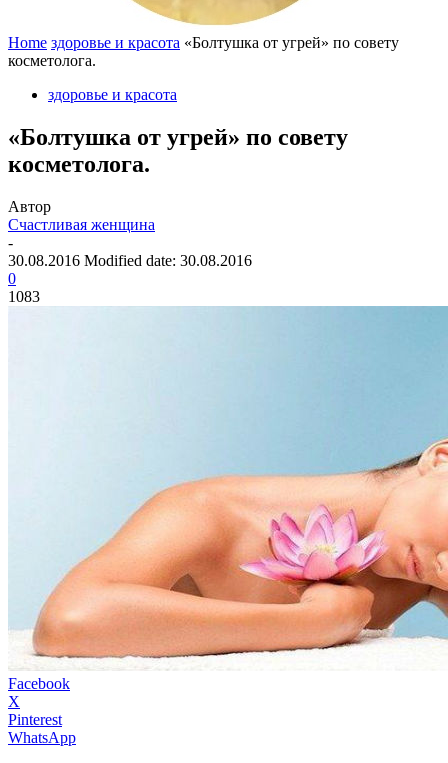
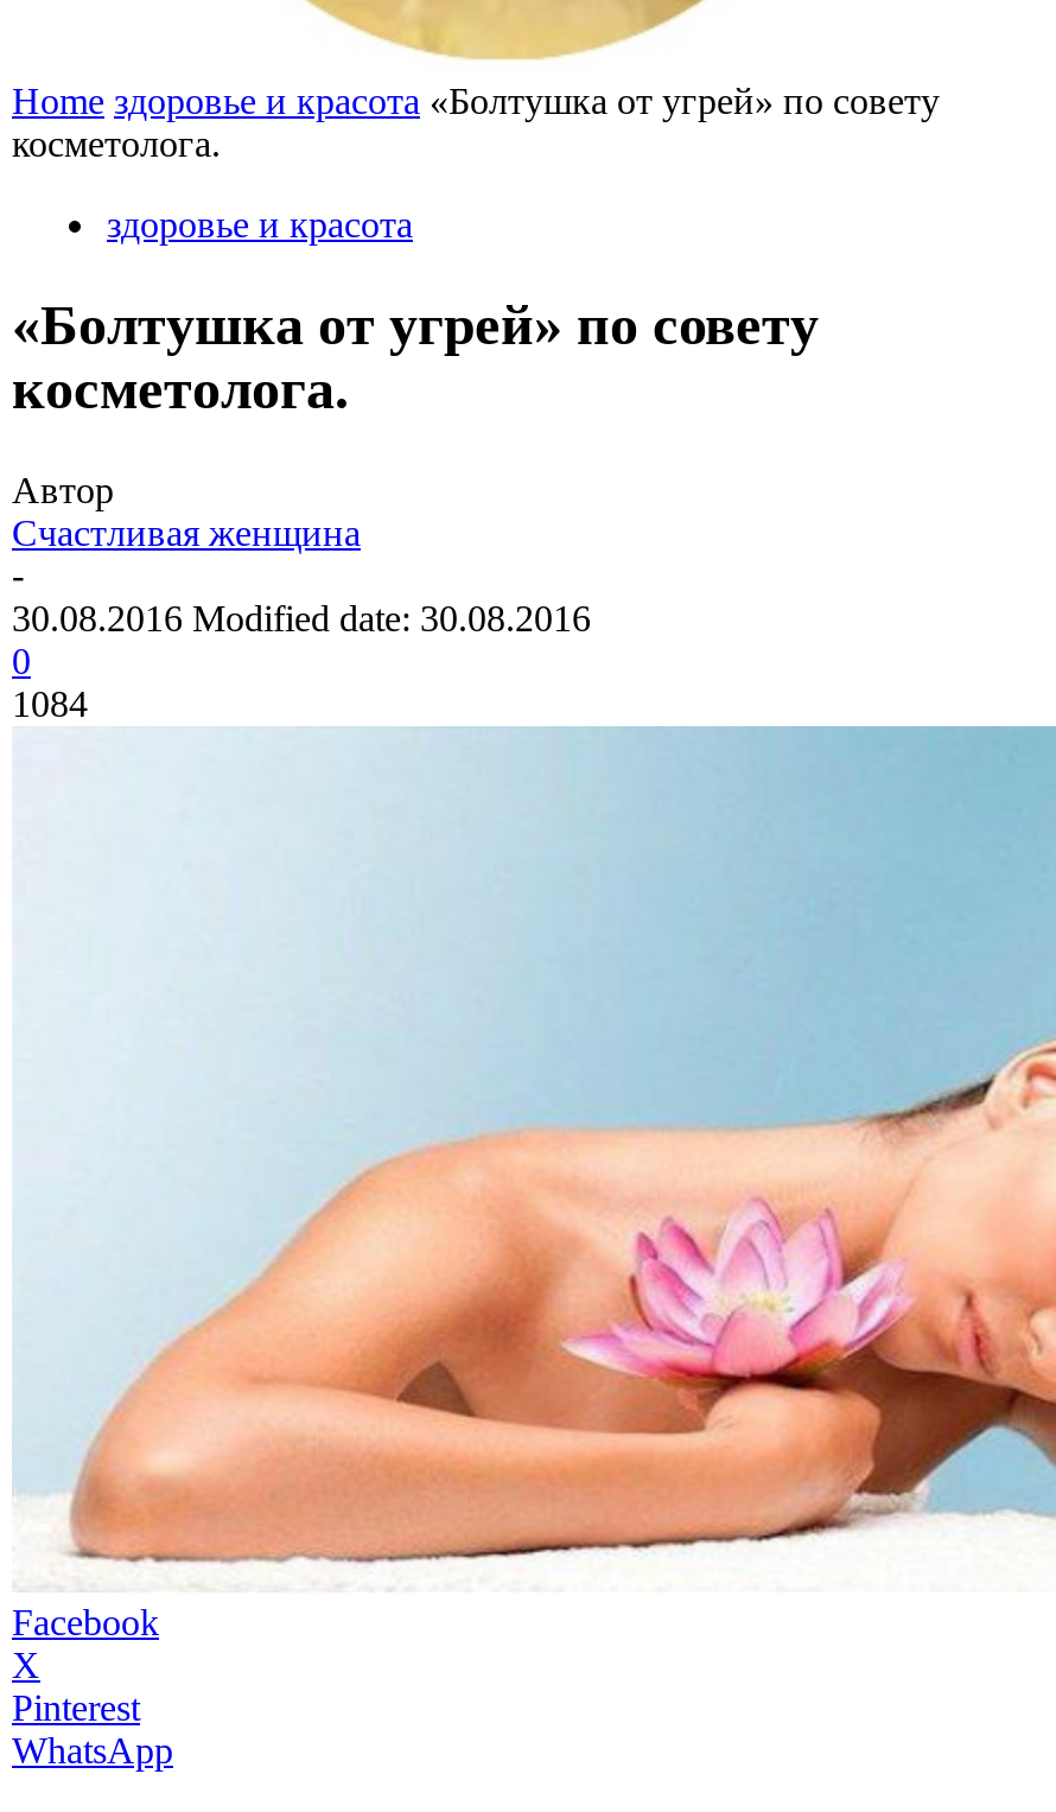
[8,288,40,305] 1083 -> [12,683,88,723] 1084

